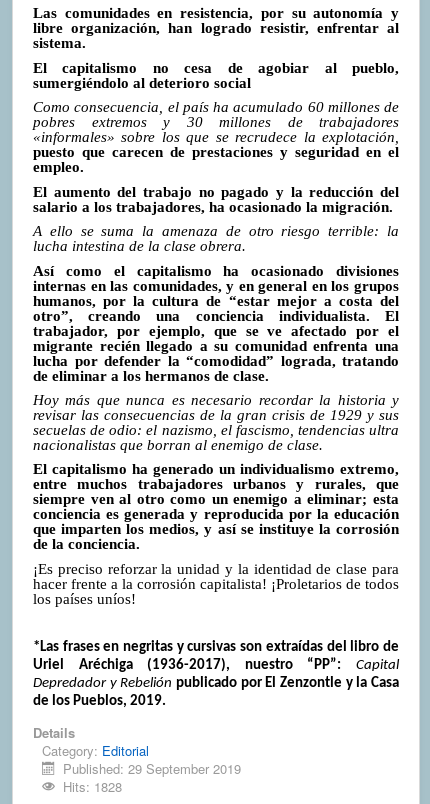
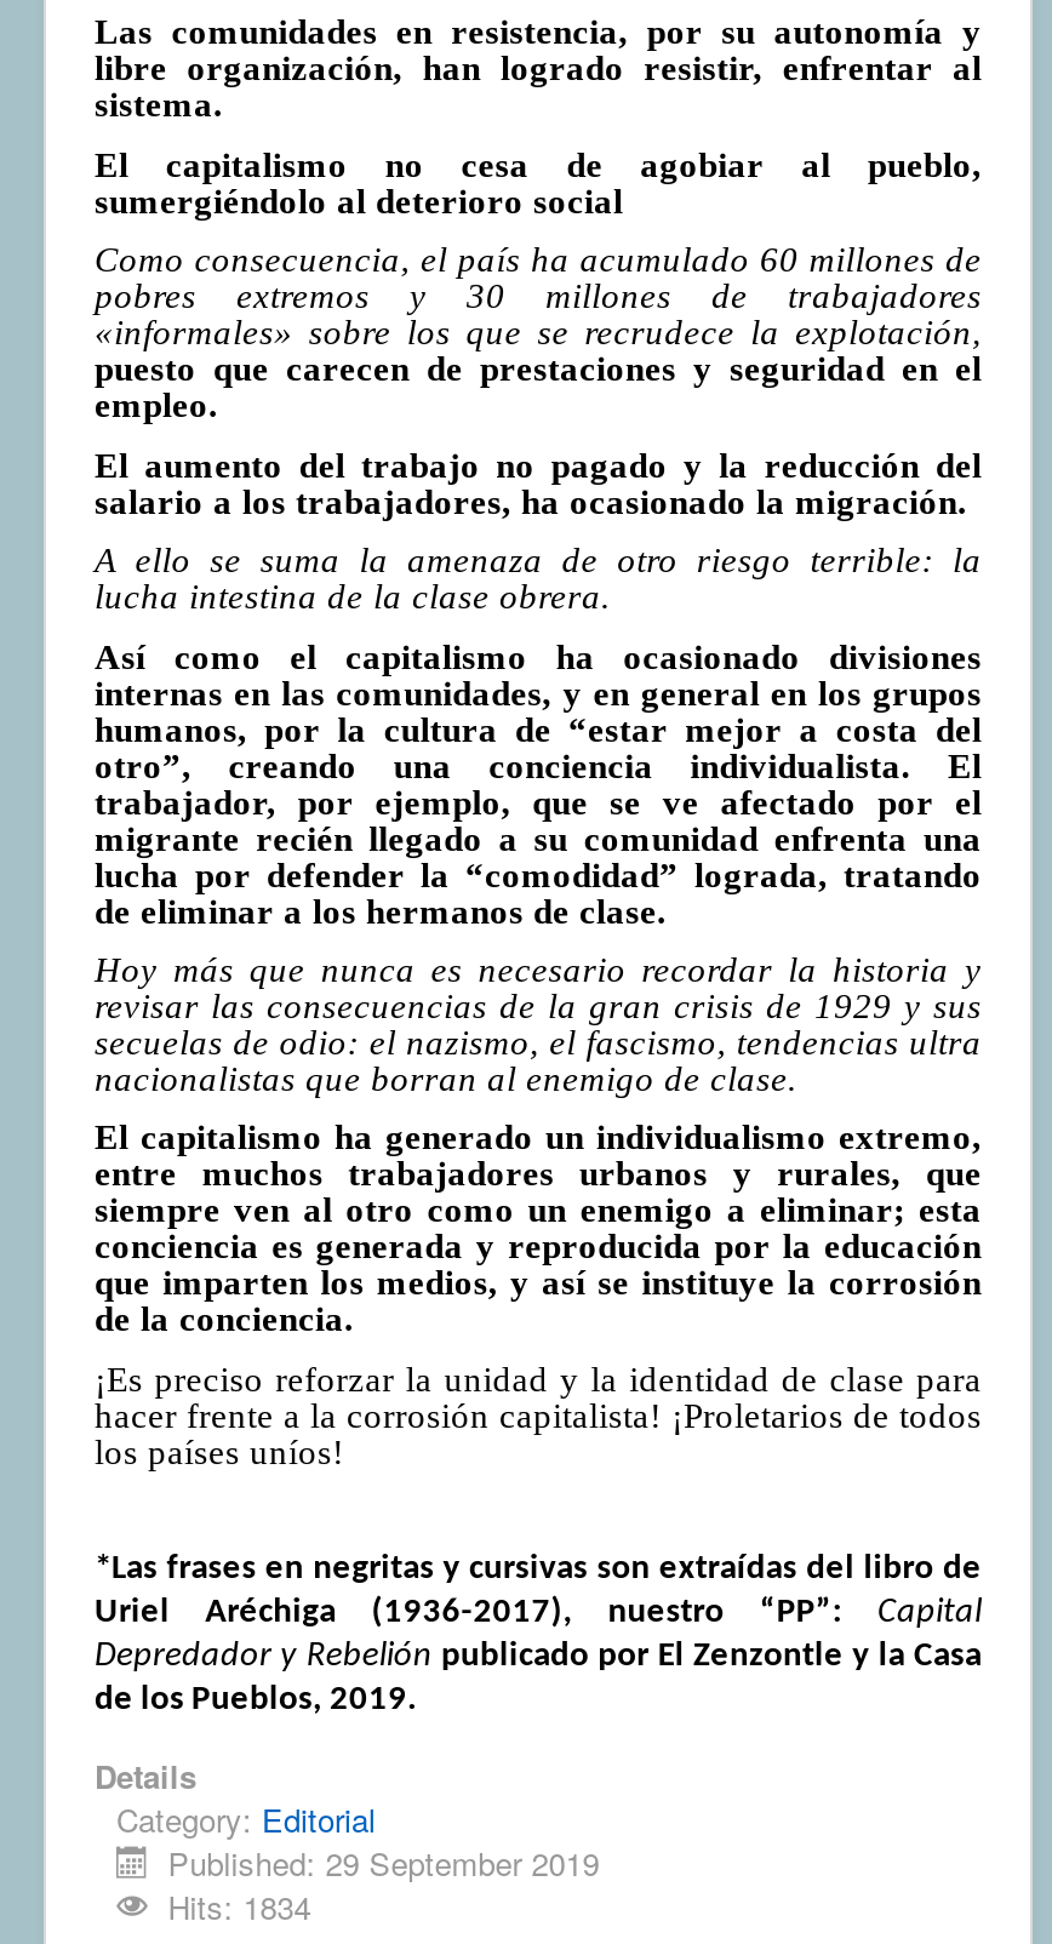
[63,777,122,796] Hits: 1828 -> [168,1883,311,1929] Hits: 1834

